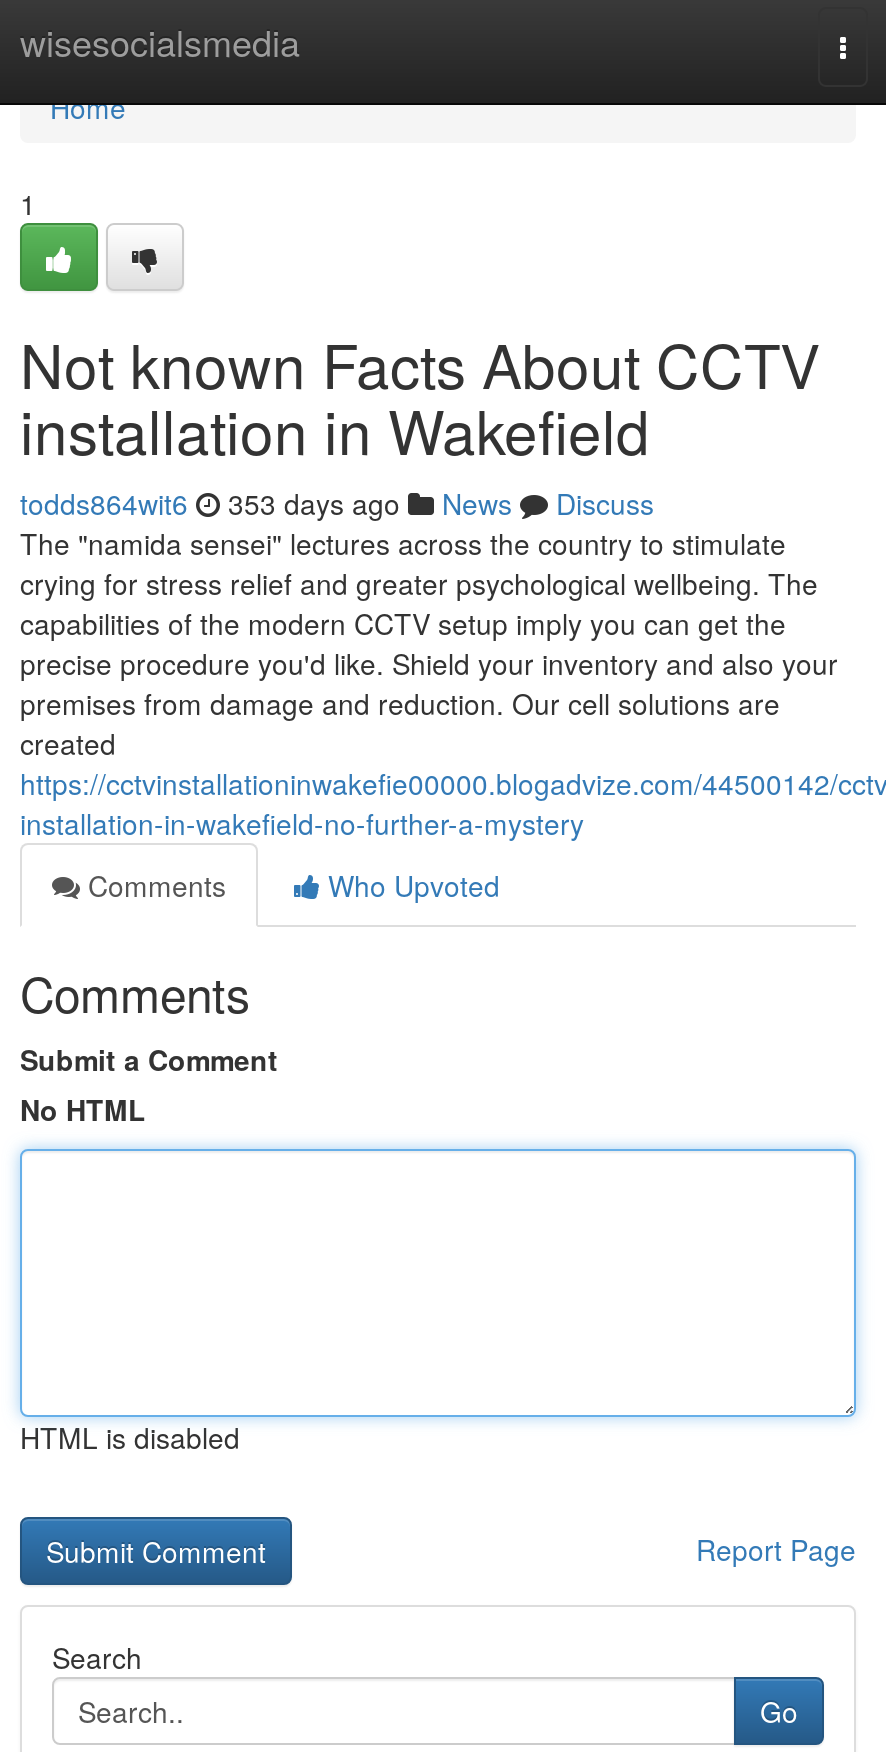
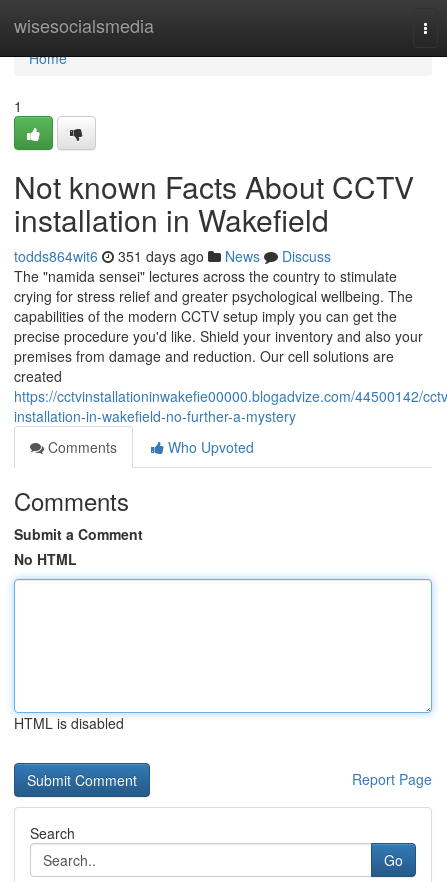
[20,483,654,523] todds864wit6 353 days ago News Discuss -> [14,246,331,266] todds864wit6 351 days ago News Discuss

